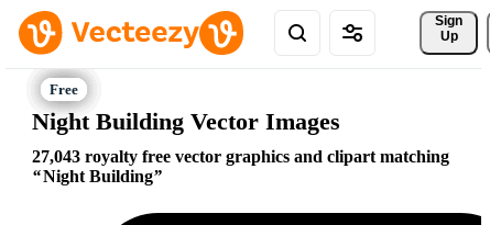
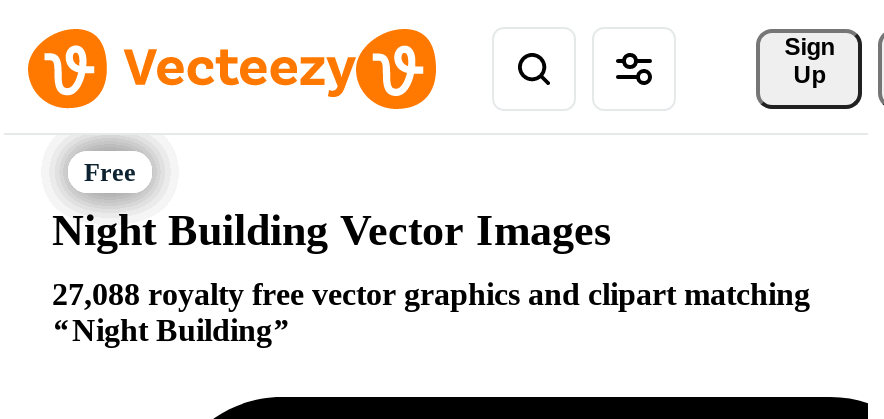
[32,148,449,166] 27,043 royalty free vector graphics and clipart matching -> [52,278,810,312] 27,088 royalty free vector graphics and clipart matching

